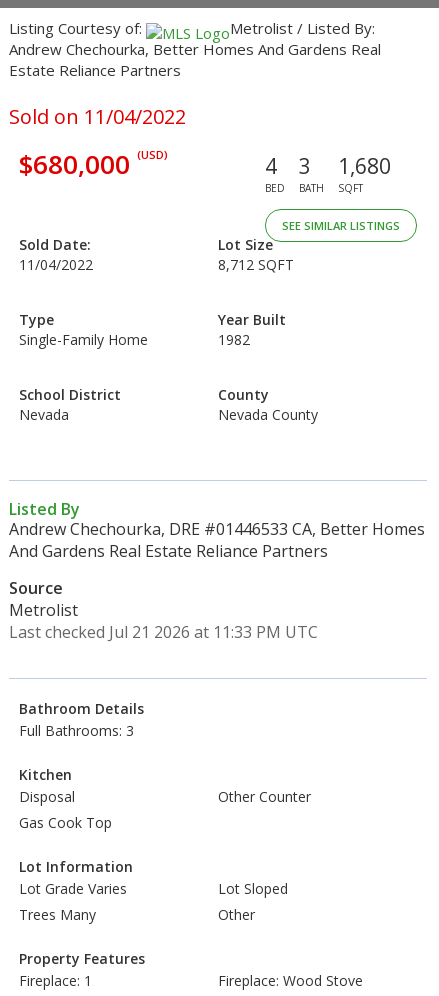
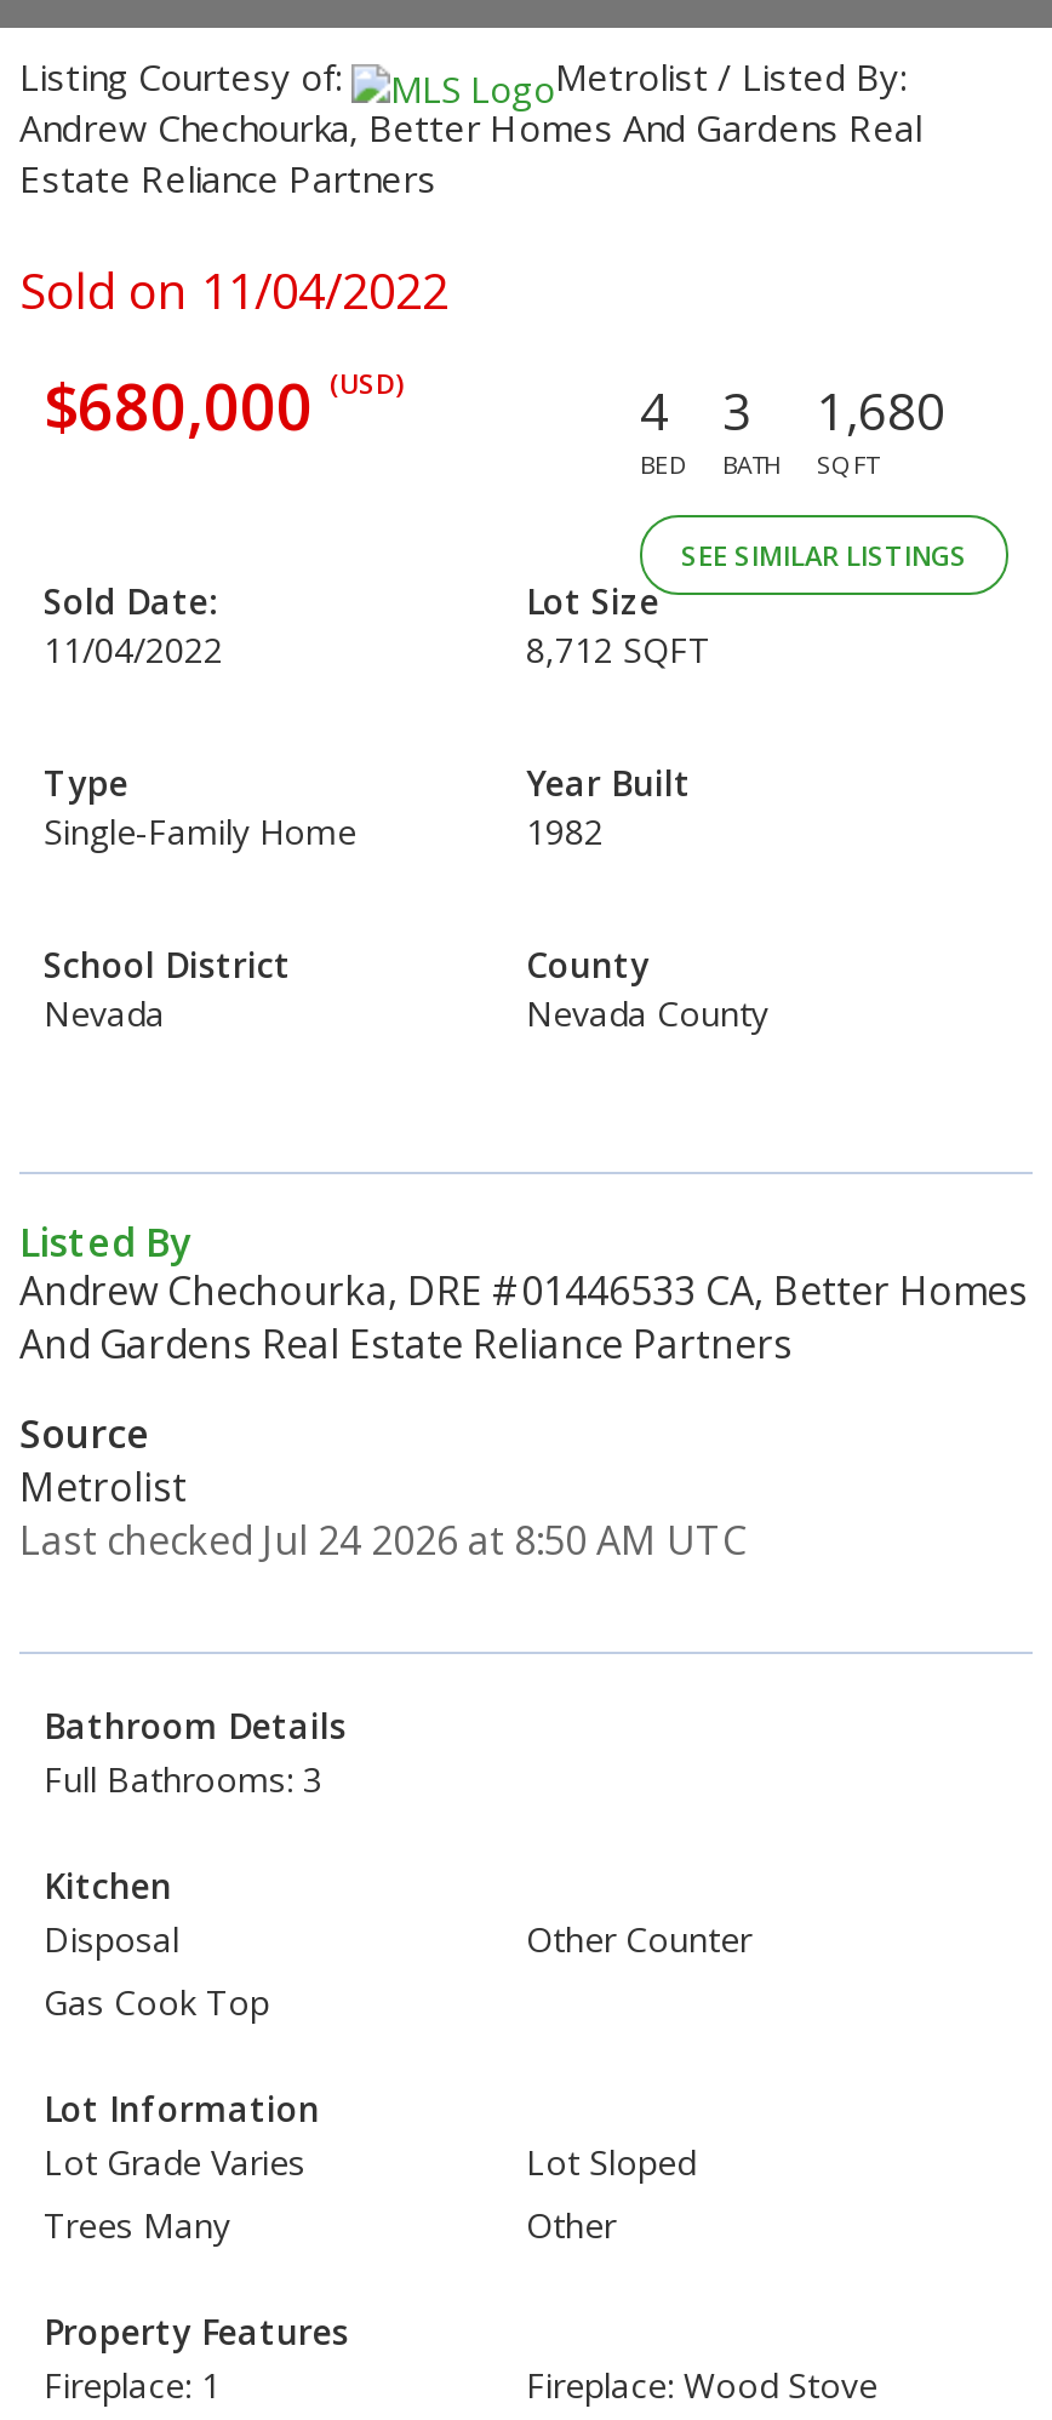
[9,621,318,643] Last checked Jul 21 2026 at 11:33 PM UTC -> [19,1514,747,1567] Last checked Jul 24 2026 at 8:50 AM UTC

